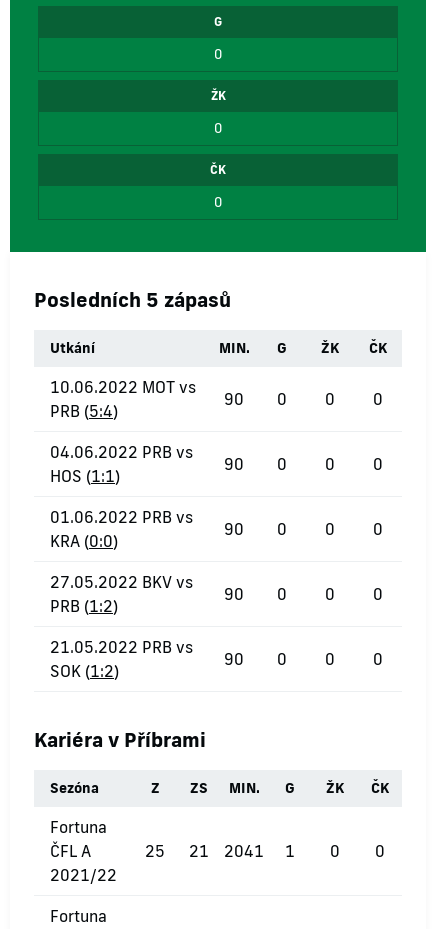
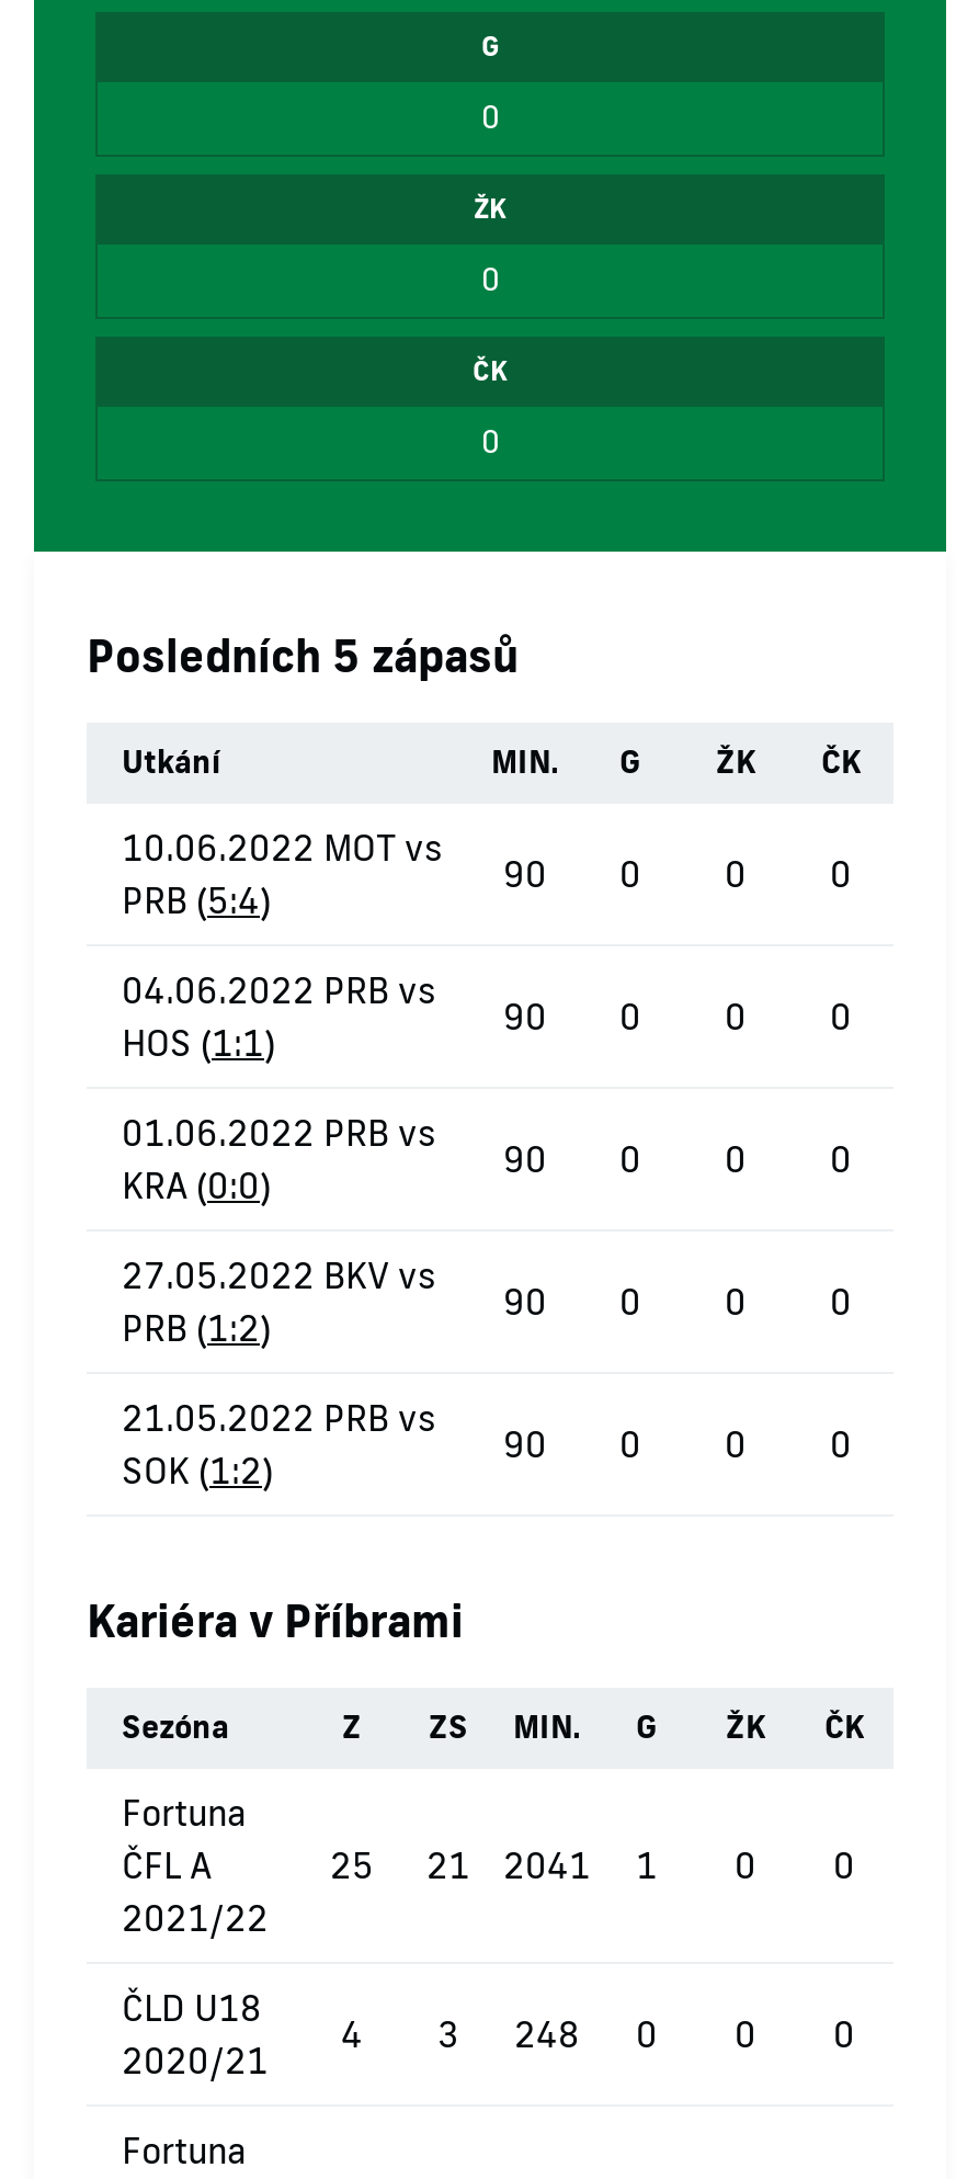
none -> [122,1986,269,2082] ČLD U18 | 2020/21
none -> [341,2012,855,2056] 4 | 3 | 248 | 0 | 0 | 0

